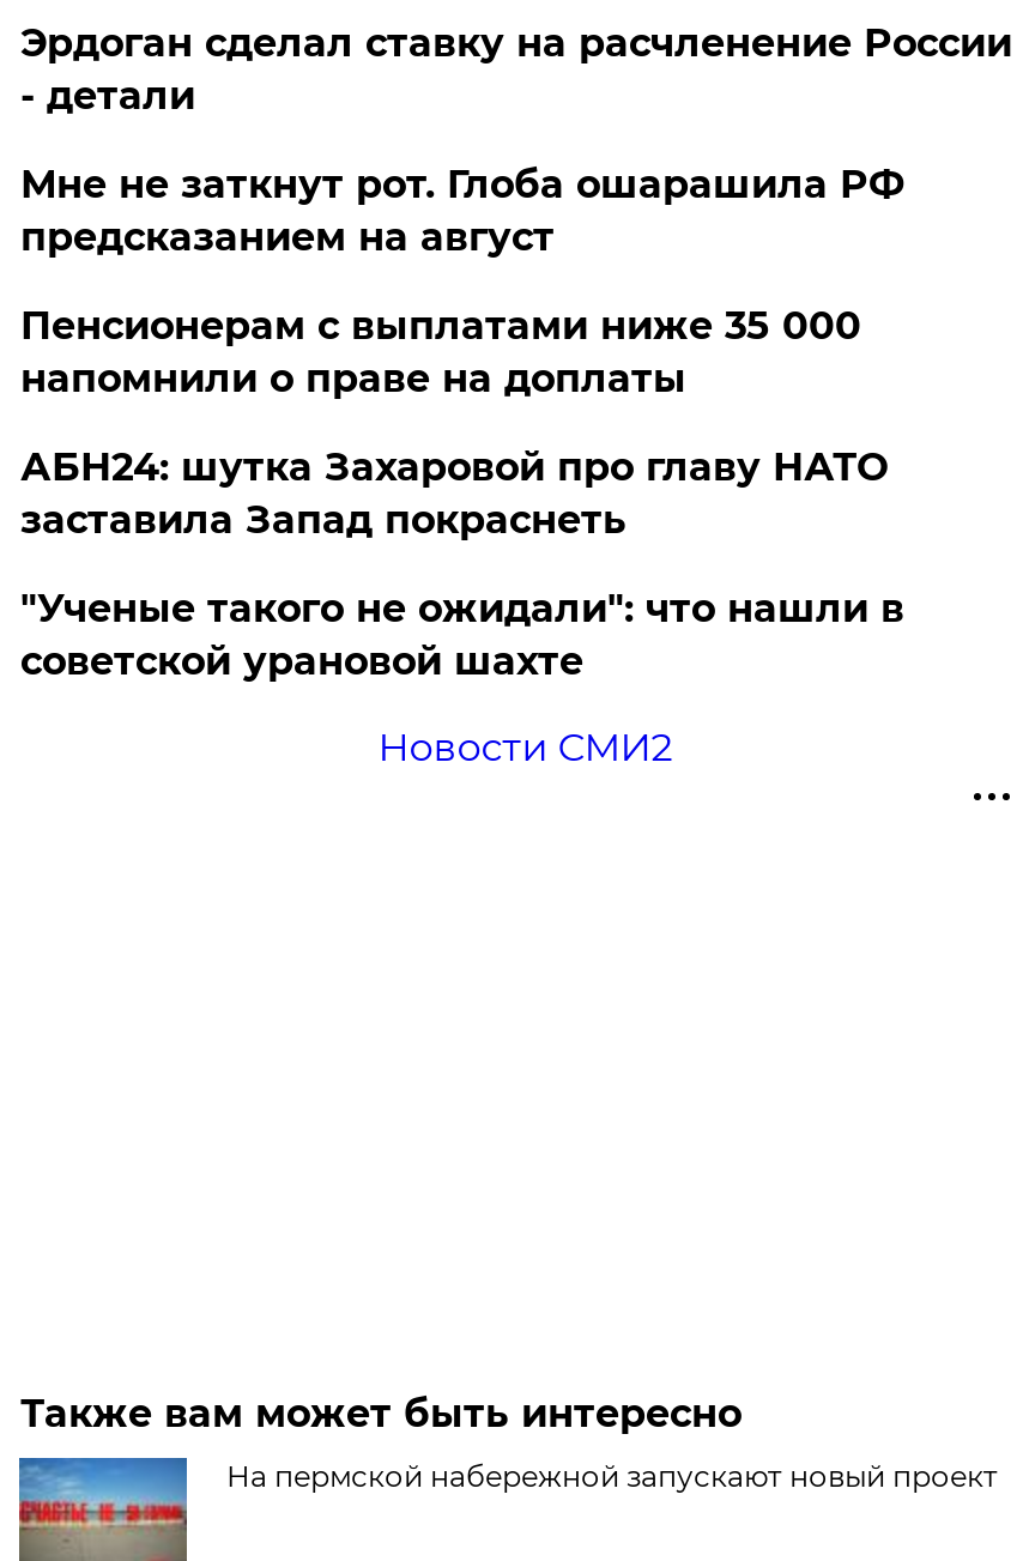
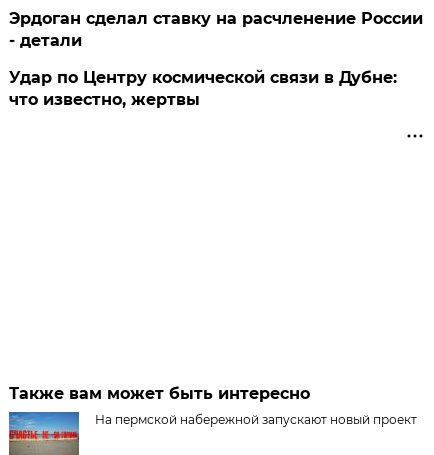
[20,161,904,770] Мне не заткнут рот. Глоба ошарашила РФ | предсказанием на август | Пенсионерам с выплатами ниже 35 000 | напомнили о праве на доплаты | АБН24: шутка Захаровой про главу НАТО | заставила Запад покраснеть | "Ученые такого не ожидали": что нашли в | советской урановой шахте | Новости СМИ2 -> [9,68,397,109] Удар по Центру космической связи в Дубне: | что известно, жертвы

